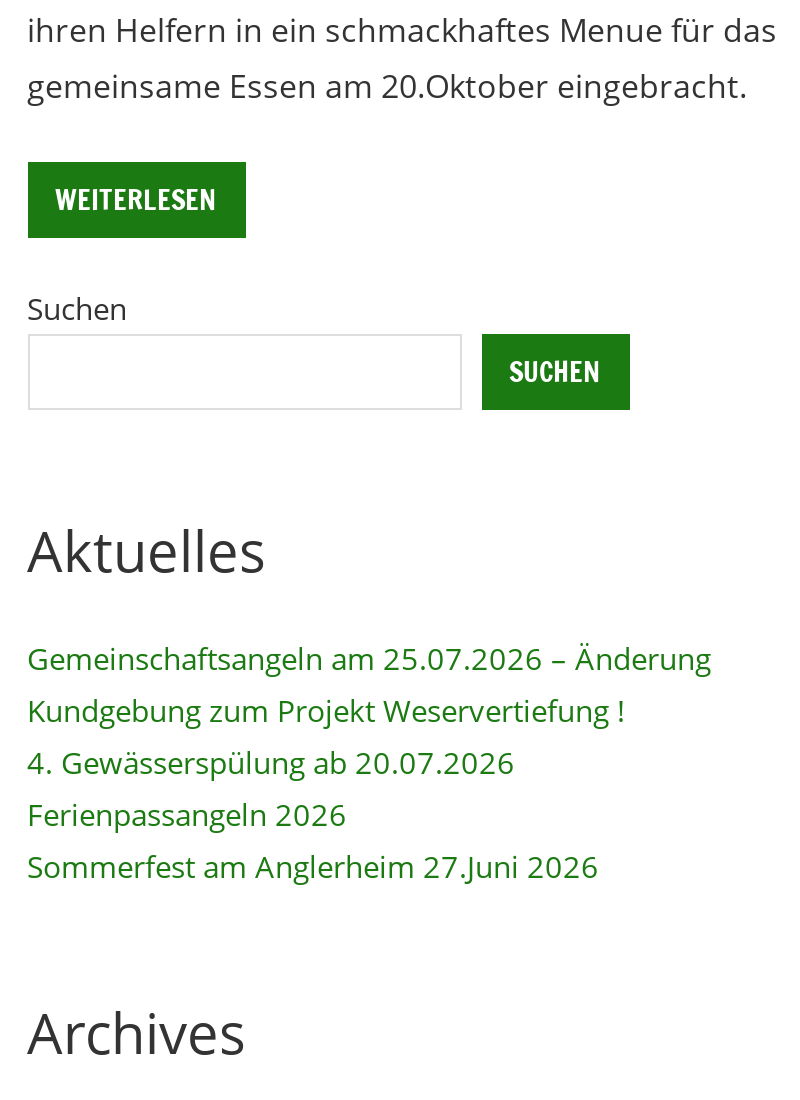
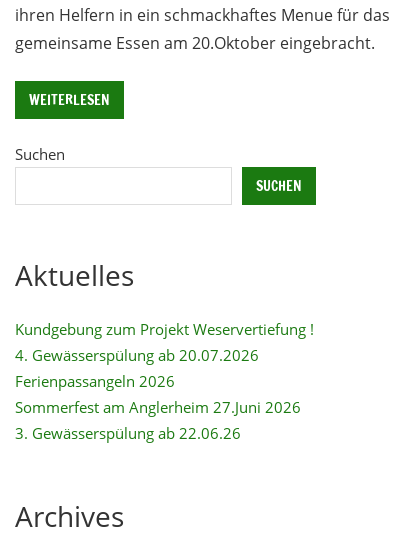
[27,639,711,679] Gemeinschaftsangeln am 25.07.2026 – Änderung -> none
moved [27,691,625,887] -> [14,319,313,417]: Kundgebung zum Projekt Weservertiefung ! | 4. Gewässerspülung ab 20.07.2026 | Ferienpassangeln 2026 | Sommerfest am Anglerheim 27.Juni 2026
none -> [14,423,240,443] 3. Gewässerspülung ab 22.06.26

